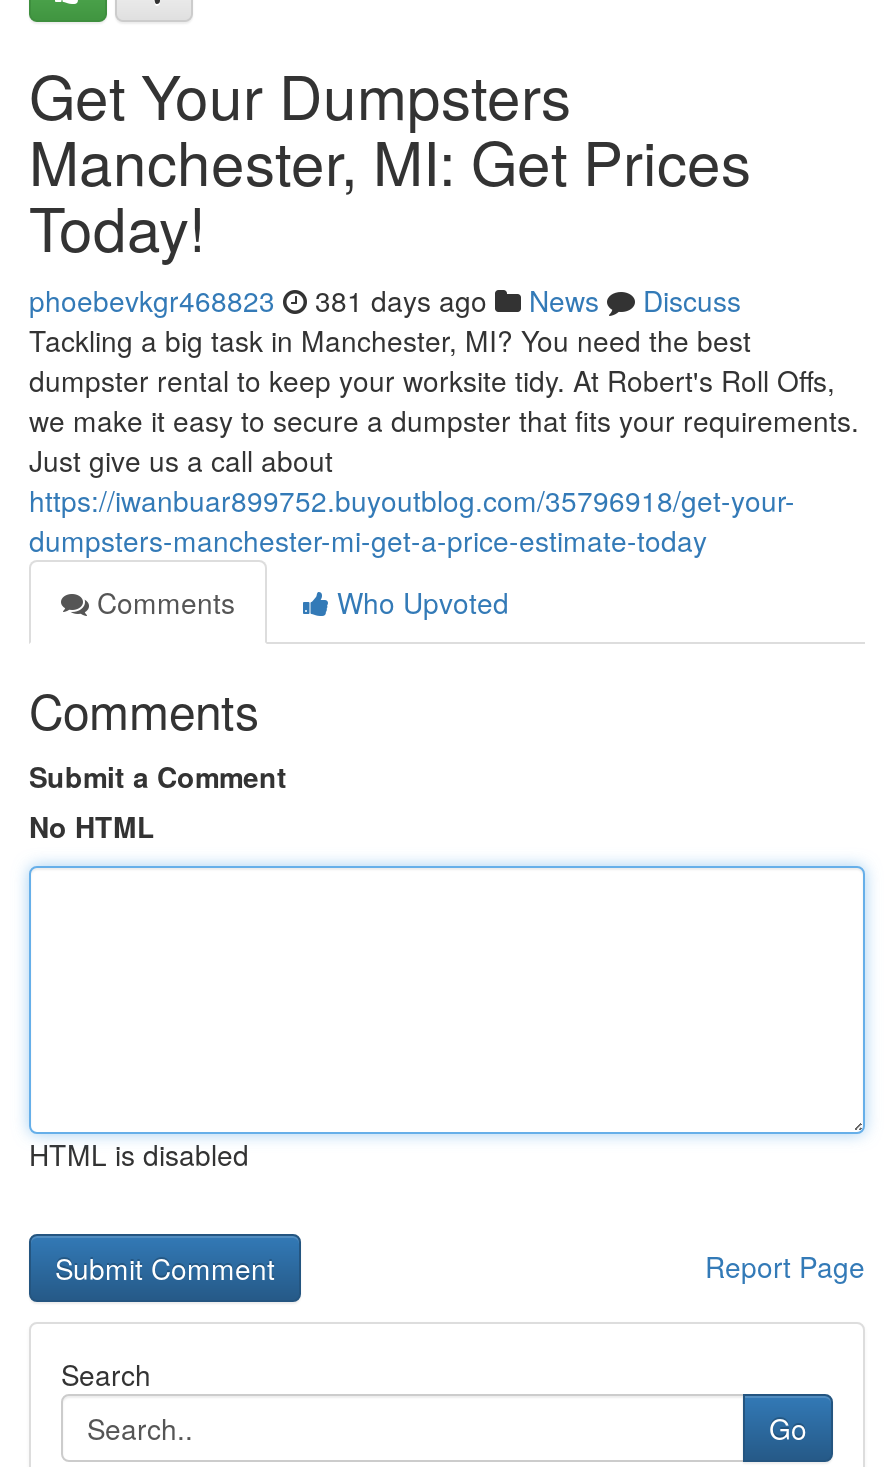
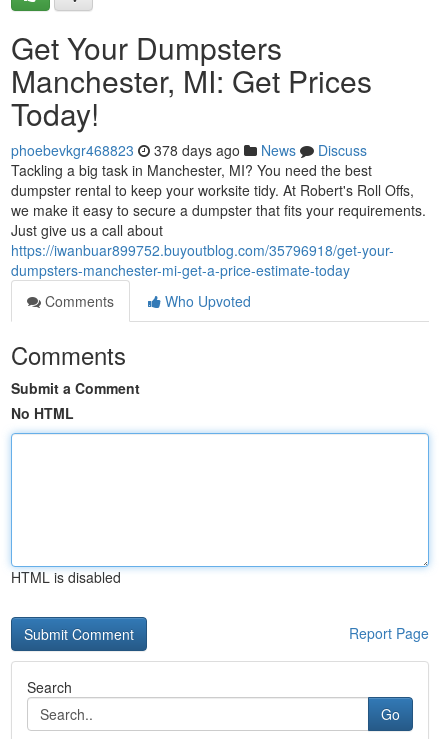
[29,280,741,320] phoebevkgr468823 381 days ago News Discuss -> [11,140,367,160] phoebevkgr468823 378 days ago News Discuss

